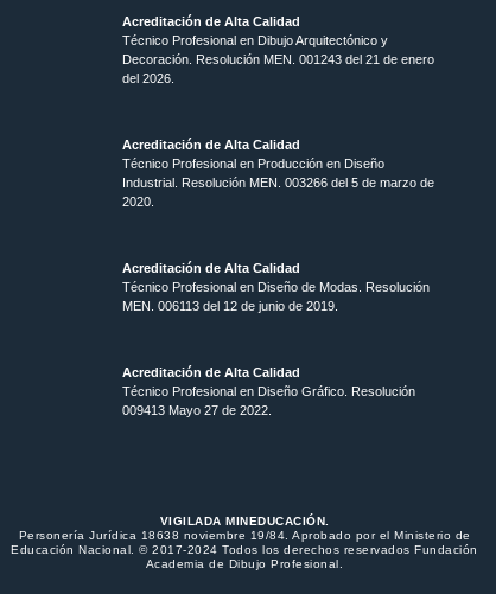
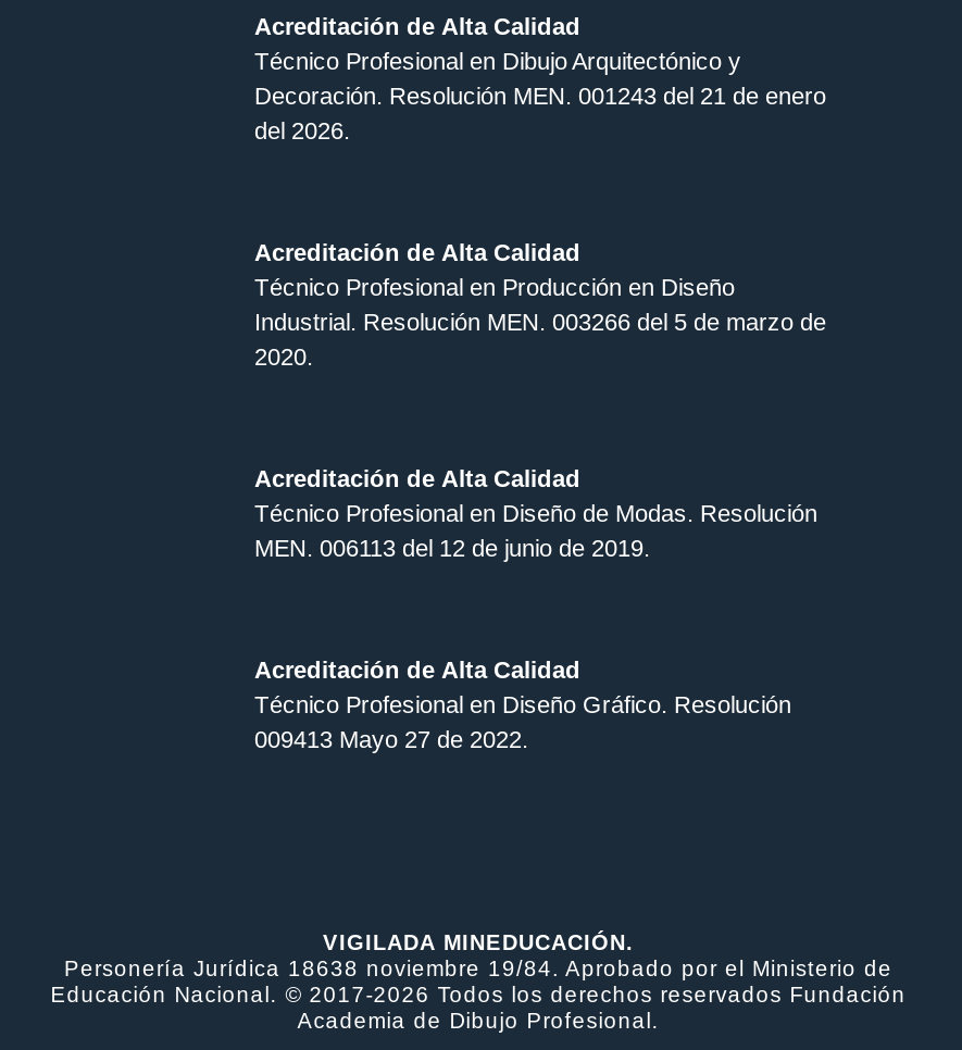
[11,543,478,557] Educación Nacional. © 2017-2024 Todos los derechos reservados Fundación -> [50,983,906,1007] Educación Nacional. © 2017-2026 Todos los derechos reservados Fundación

